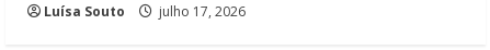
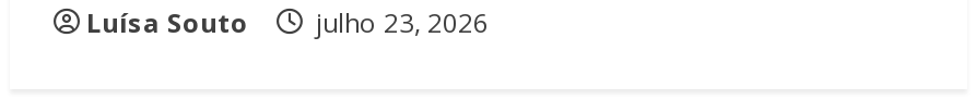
[44,2,246,21] Luísa Souto julho 17, 2026 -> [86,5,489,42] Luísa Souto julho 23, 2026

